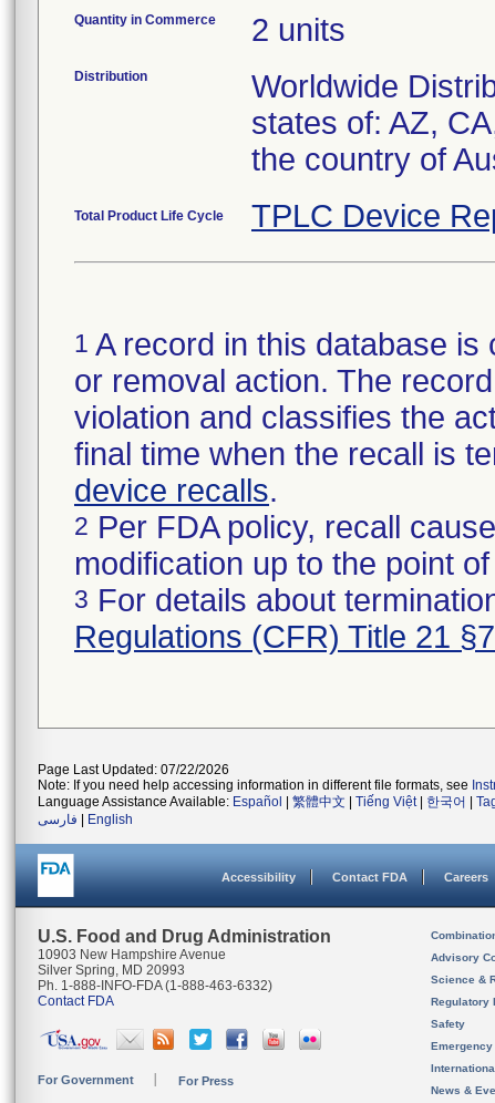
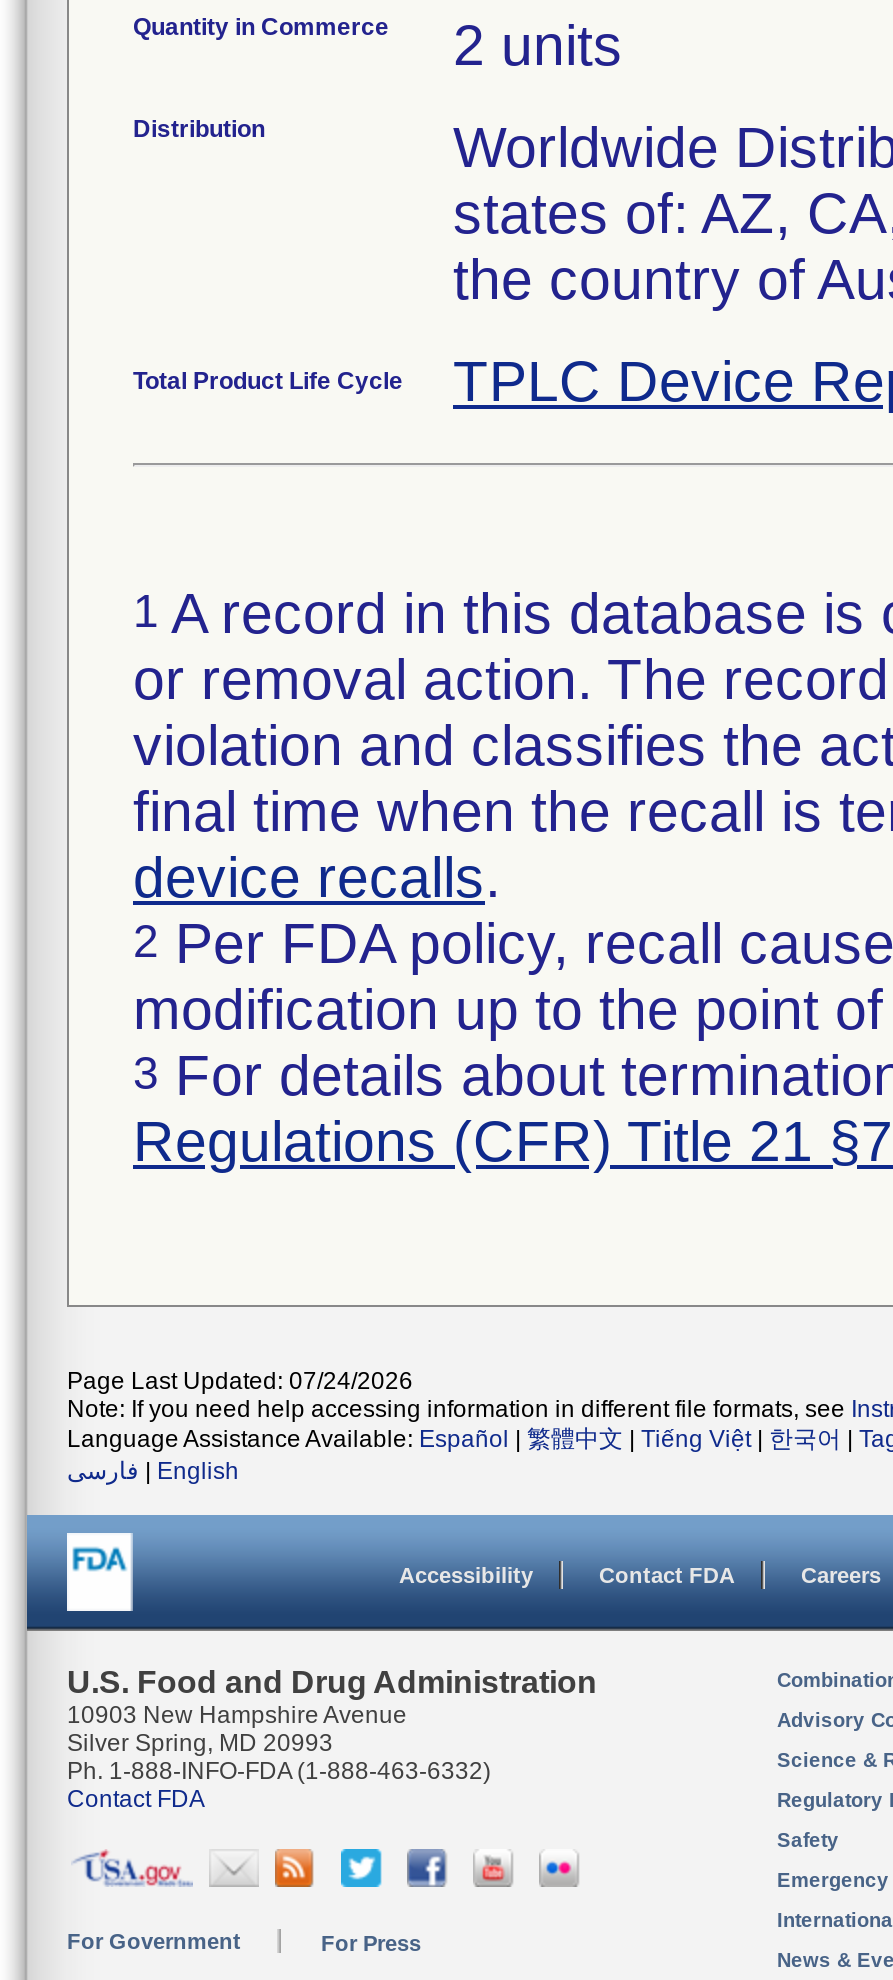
[38,762,229,777] Page Last Updated: 07/22/2026 -> [67,1367,413,1395] Page Last Updated: 07/24/2026

